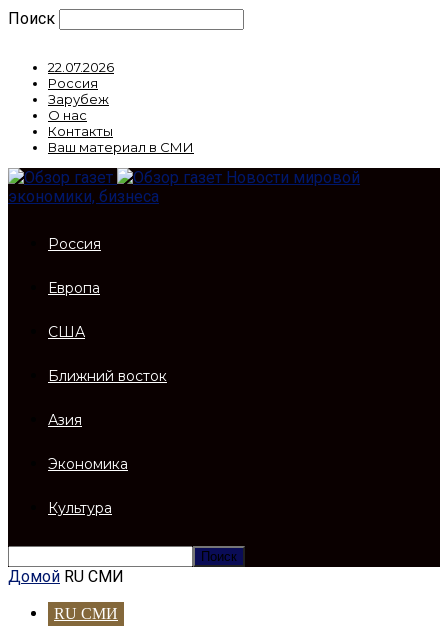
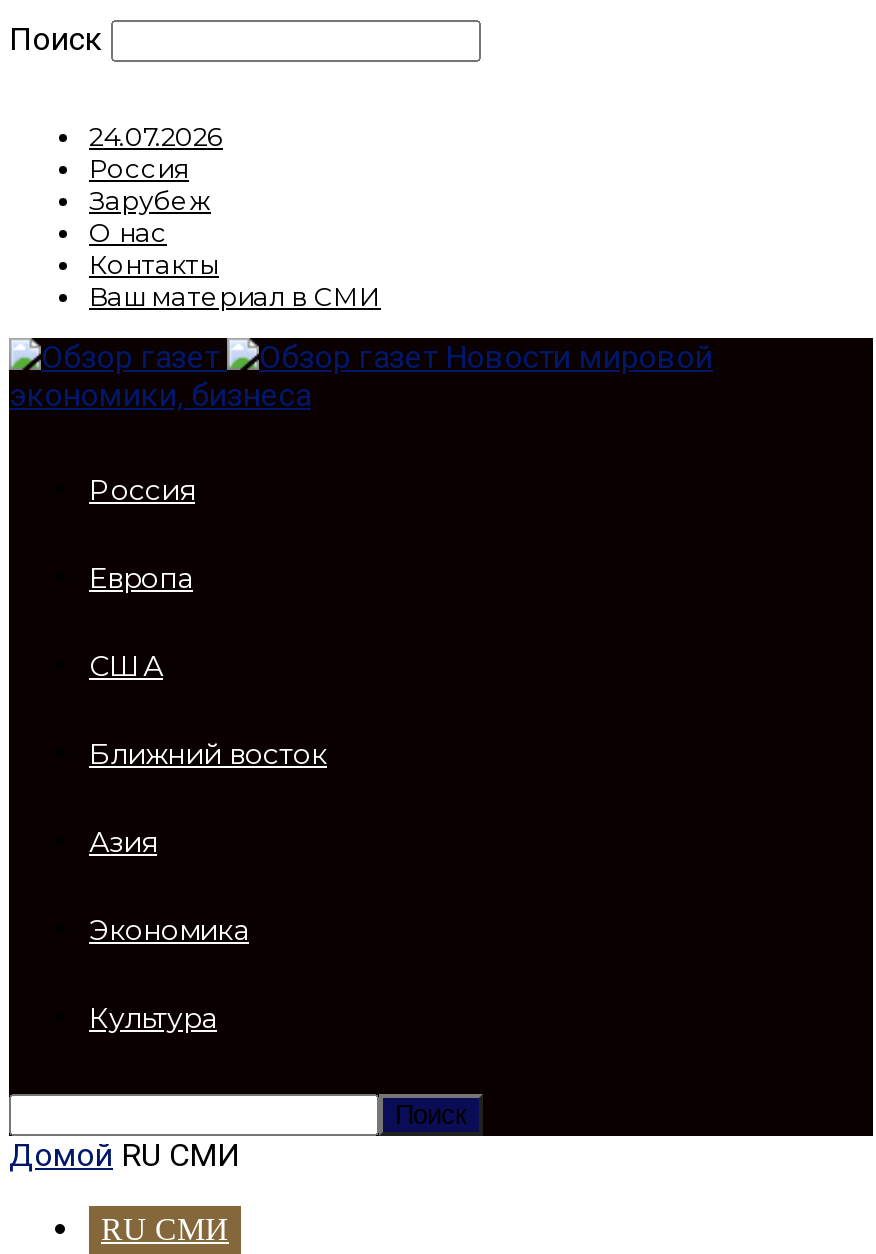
[48,59,114,75] 22.07.2026 -> [89,120,223,152] 24.07.2026

